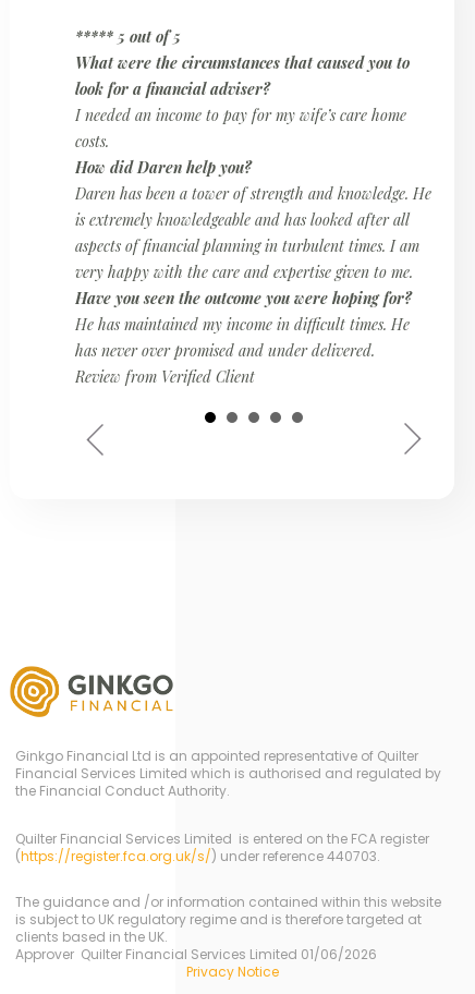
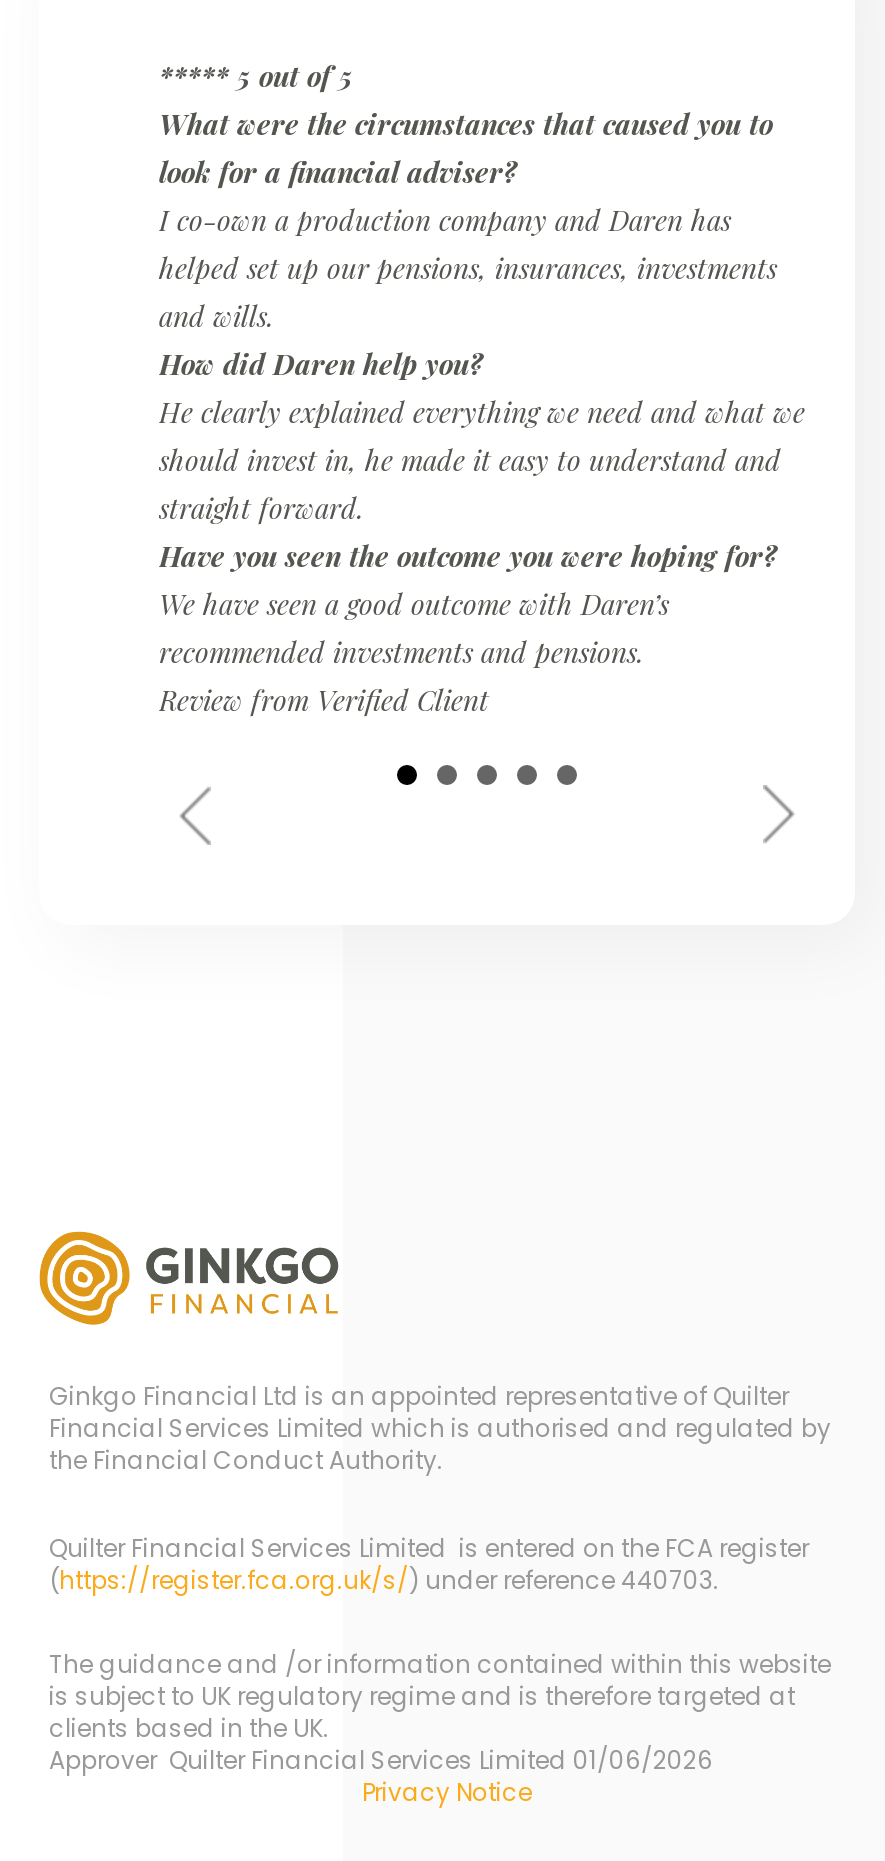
[75,105,406,151] I needed an income to pay for my wife’s care home | costs. -> [159,201,777,335] I co-own a production company and Daren has | helped set up our pensions, insurances, investments | and wills.
moved [75,157,252,178] -> [159,345,483,383]: How did Daren help you?
[75,183,431,282] Daren has been a tower of strength and knowledge. He | is extremely knowledgeable and has looked after all | aspects of financial planning in turbulent times. I am | very happy with the care and expertise given to me. -> [159,393,805,527] He clearly explained everything we need and what we | should invest in, he made it easy to understand and | straight forward.
[75,314,410,361] He has maintained my income in difficult times. He | has never over promised and under delivered. -> [159,585,669,671] We have seen a good outcome with Daren’s | recommended investments and pensions.

